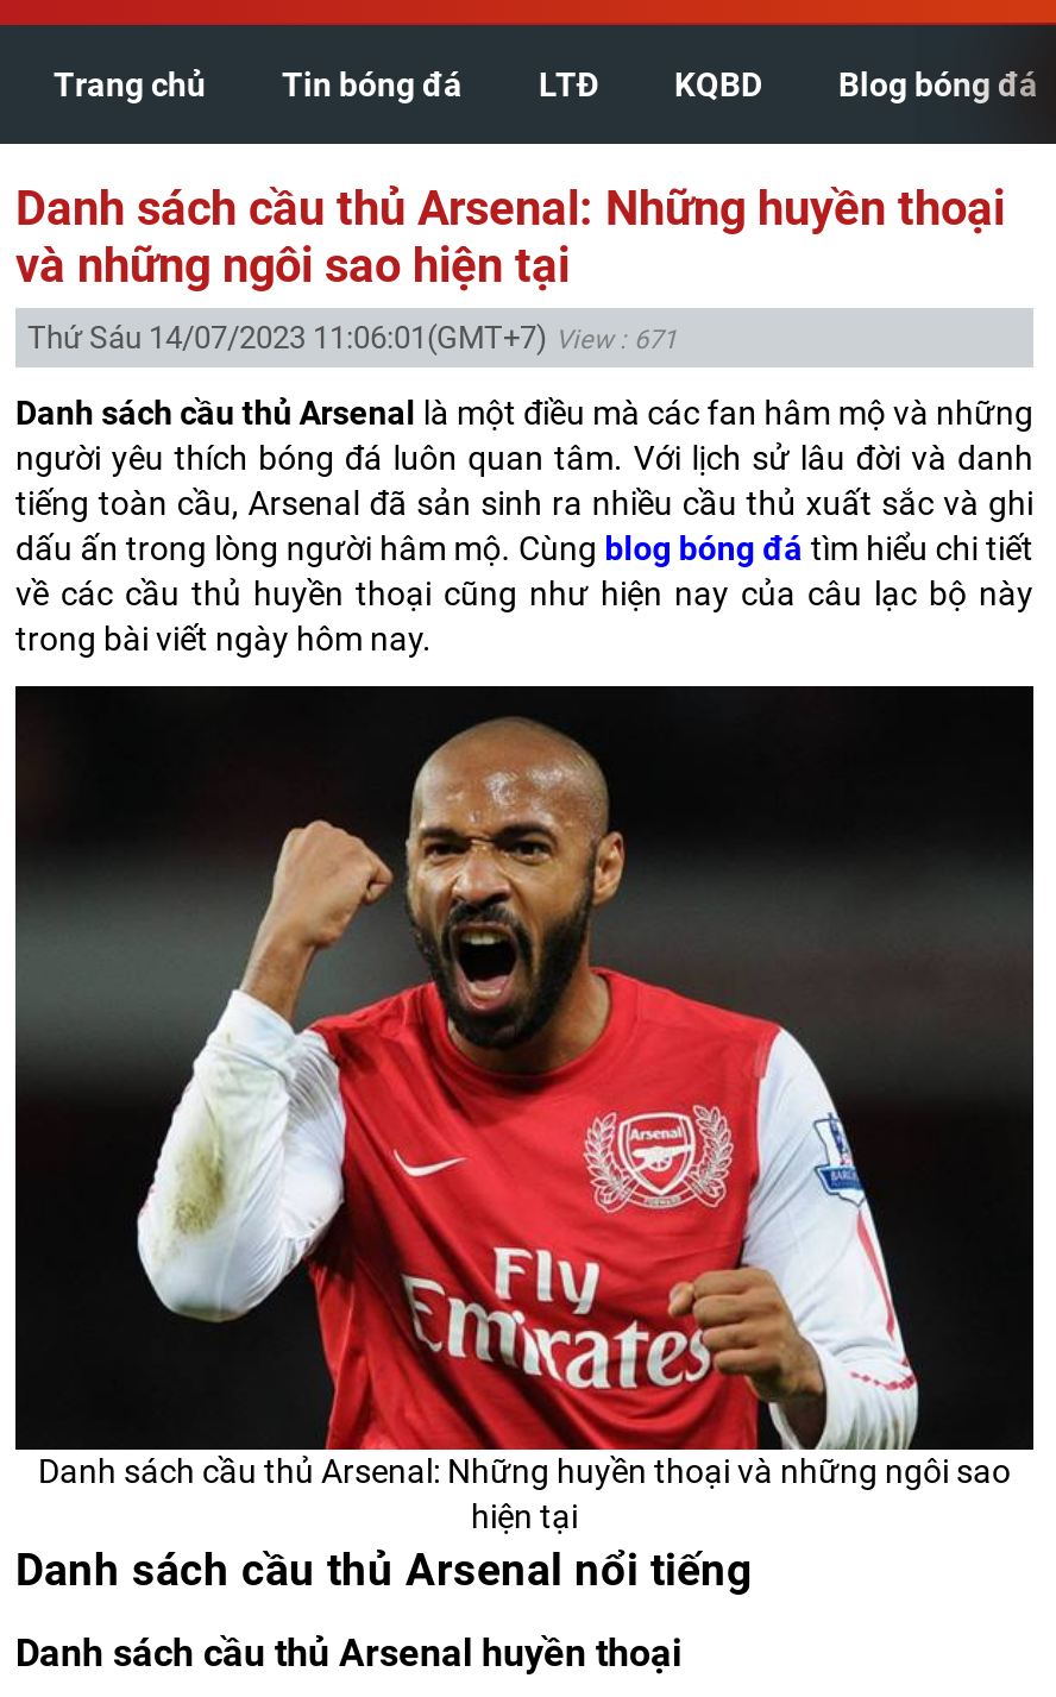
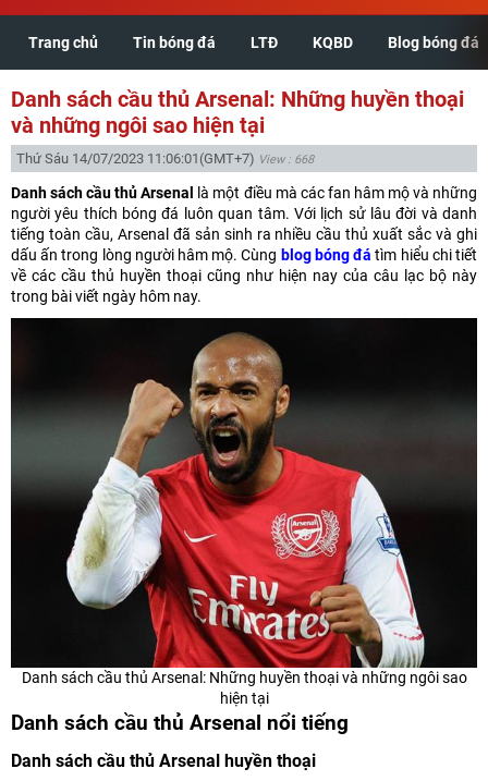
[27,320,677,356] Thứ Sáu 14/07/2023 11:06:01 (GMT+7) View : 671 -> [16,150,314,167] Thứ Sáu 14/07/2023 11:06:01 (GMT+7) View : 668

